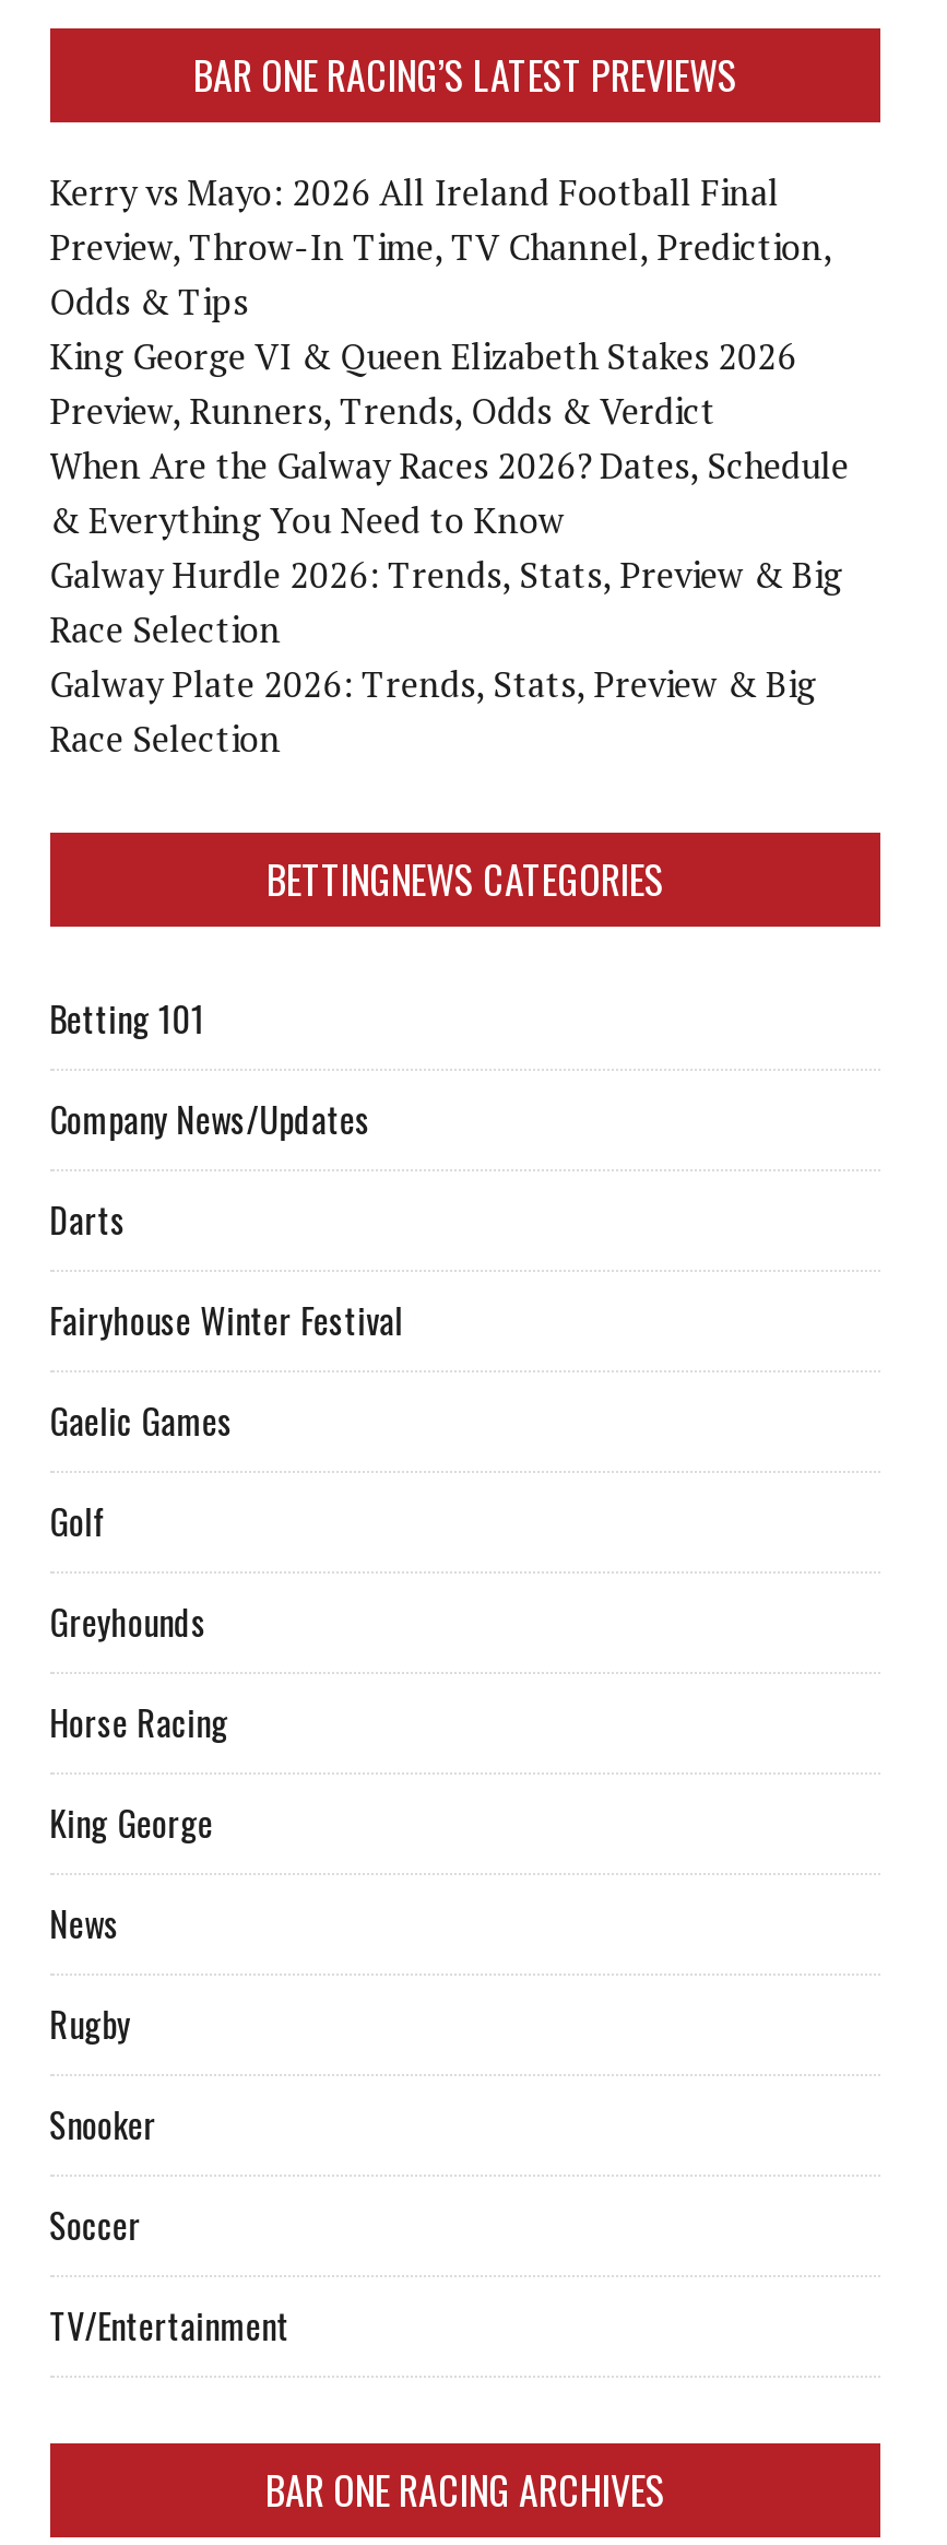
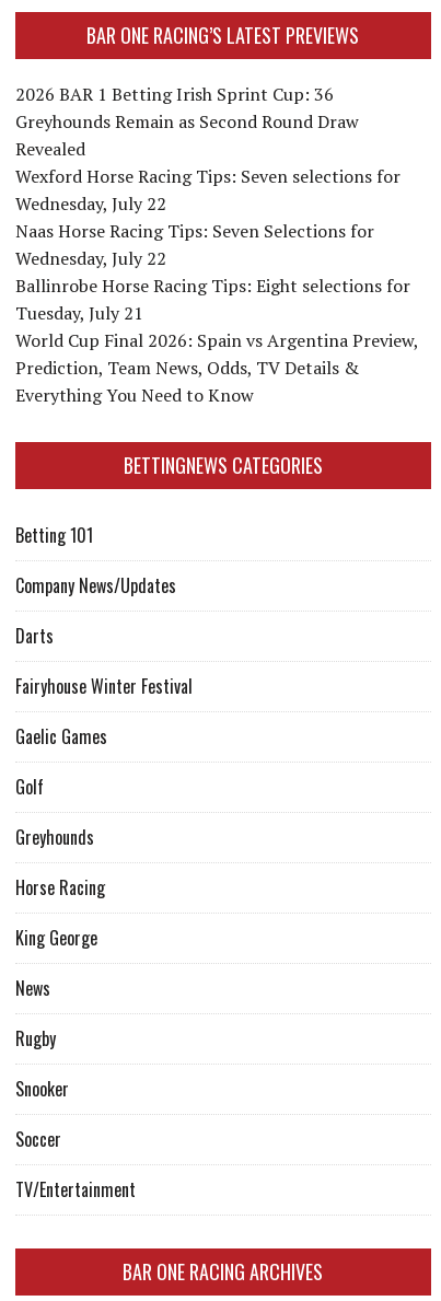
[49,169,849,763] Kerry vs Mayo: 2026 All Ireland Football Final | Preview, Throw-In Time, TV Channel, Prediction, | Odds & Tips | King George VI & Queen Elizabeth Stakes 2026 | Preview, Runners, Trends, Odds & Verdict | When Are the Galway Races 2026? Dates, Schedule | & Everything You Need to Know | Galway Hurdle 2026: Trends, Stats, Preview & Big | Race Selection | Galway Plate 2026: Trends, Stats, Preview & Big | Race Selection -> [15,82,418,407] 2026 BAR 1 Betting Irish Sprint Cup: 36 | Greyhounds Remain as Second Round Draw | Revealed | Wexford Horse Racing Tips: Seven selections for | Wednesday, July 22 | Naas Horse Racing Tips: Seven Selections for | Wednesday, July 22 | Ballinrobe Horse Racing Tips: Eight selections for | Tuesday, July 21 | World Cup Final 2026: Spain vs Argentina Preview, | Prediction, Team News, Odds, TV Details & | Everything You Need to Know

